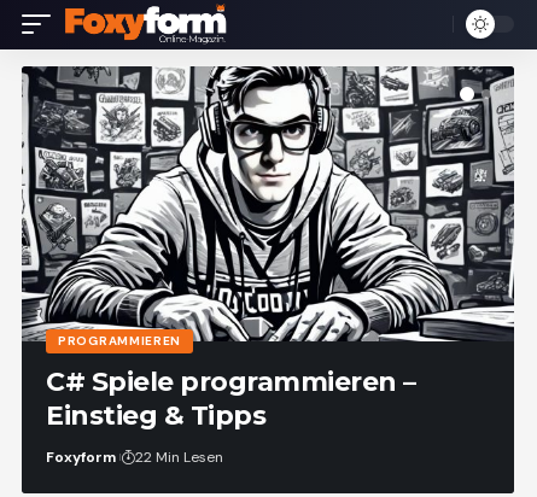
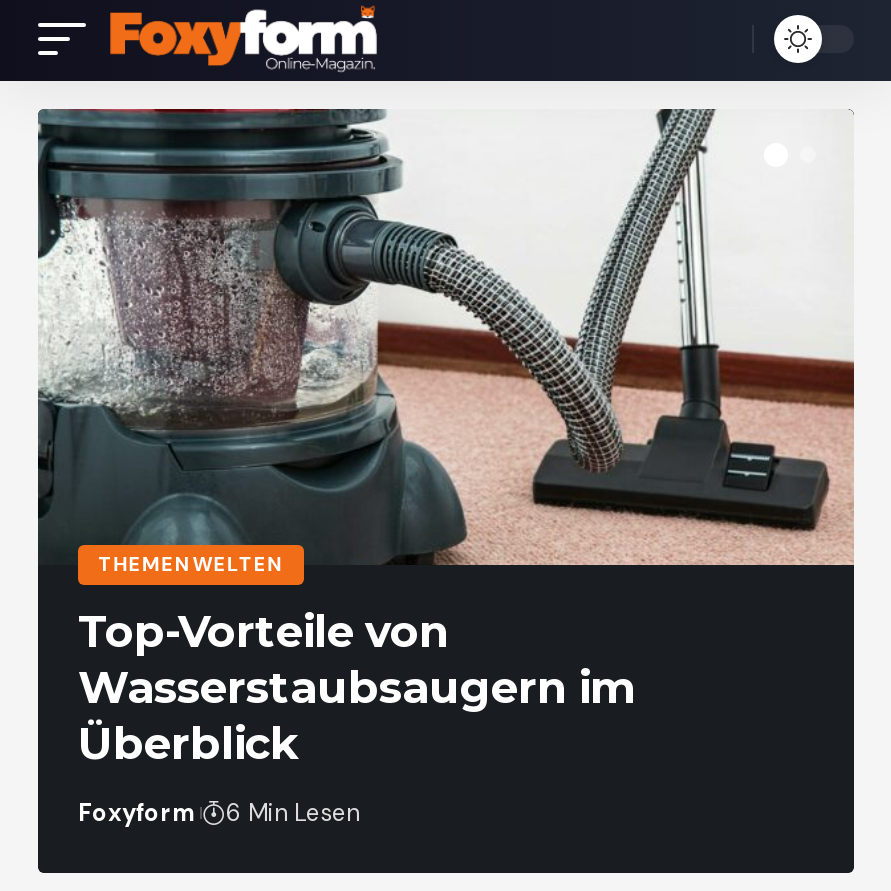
[21,65,515,349] [image] | PROGRAMMIEREN -> [36,107,854,578] [image] | THEMENWELTEN
[46,366,416,432] C# Spiele programmieren – | Einstieg & Tipps -> [78,606,635,772] Top-Vorteile von | Wasserstaubsaugern im | Überblick
[46,448,223,467] Foxyform 22 Min Lesen -> [78,798,360,830] Foxyform 6 Min Lesen

